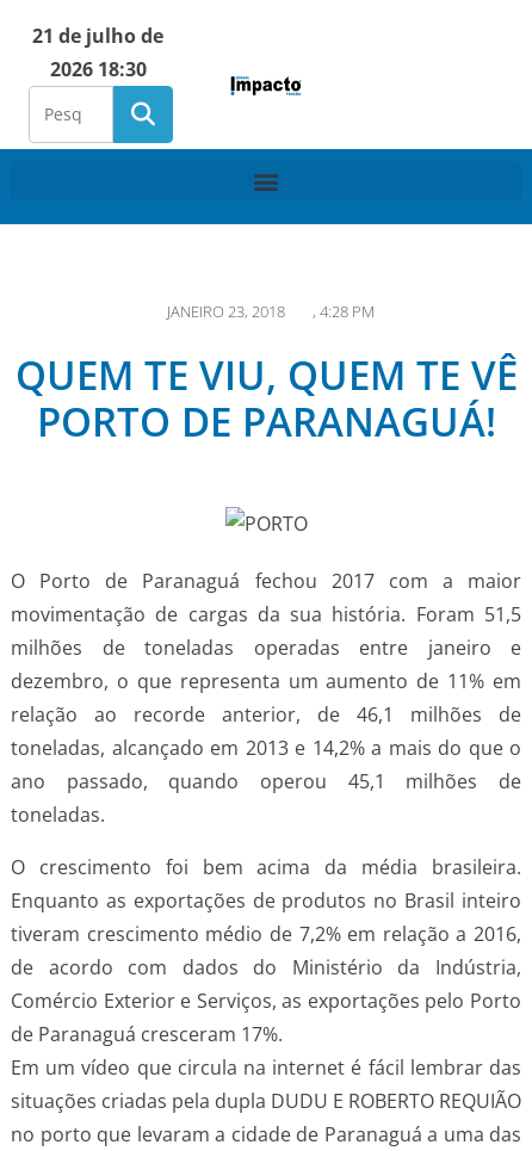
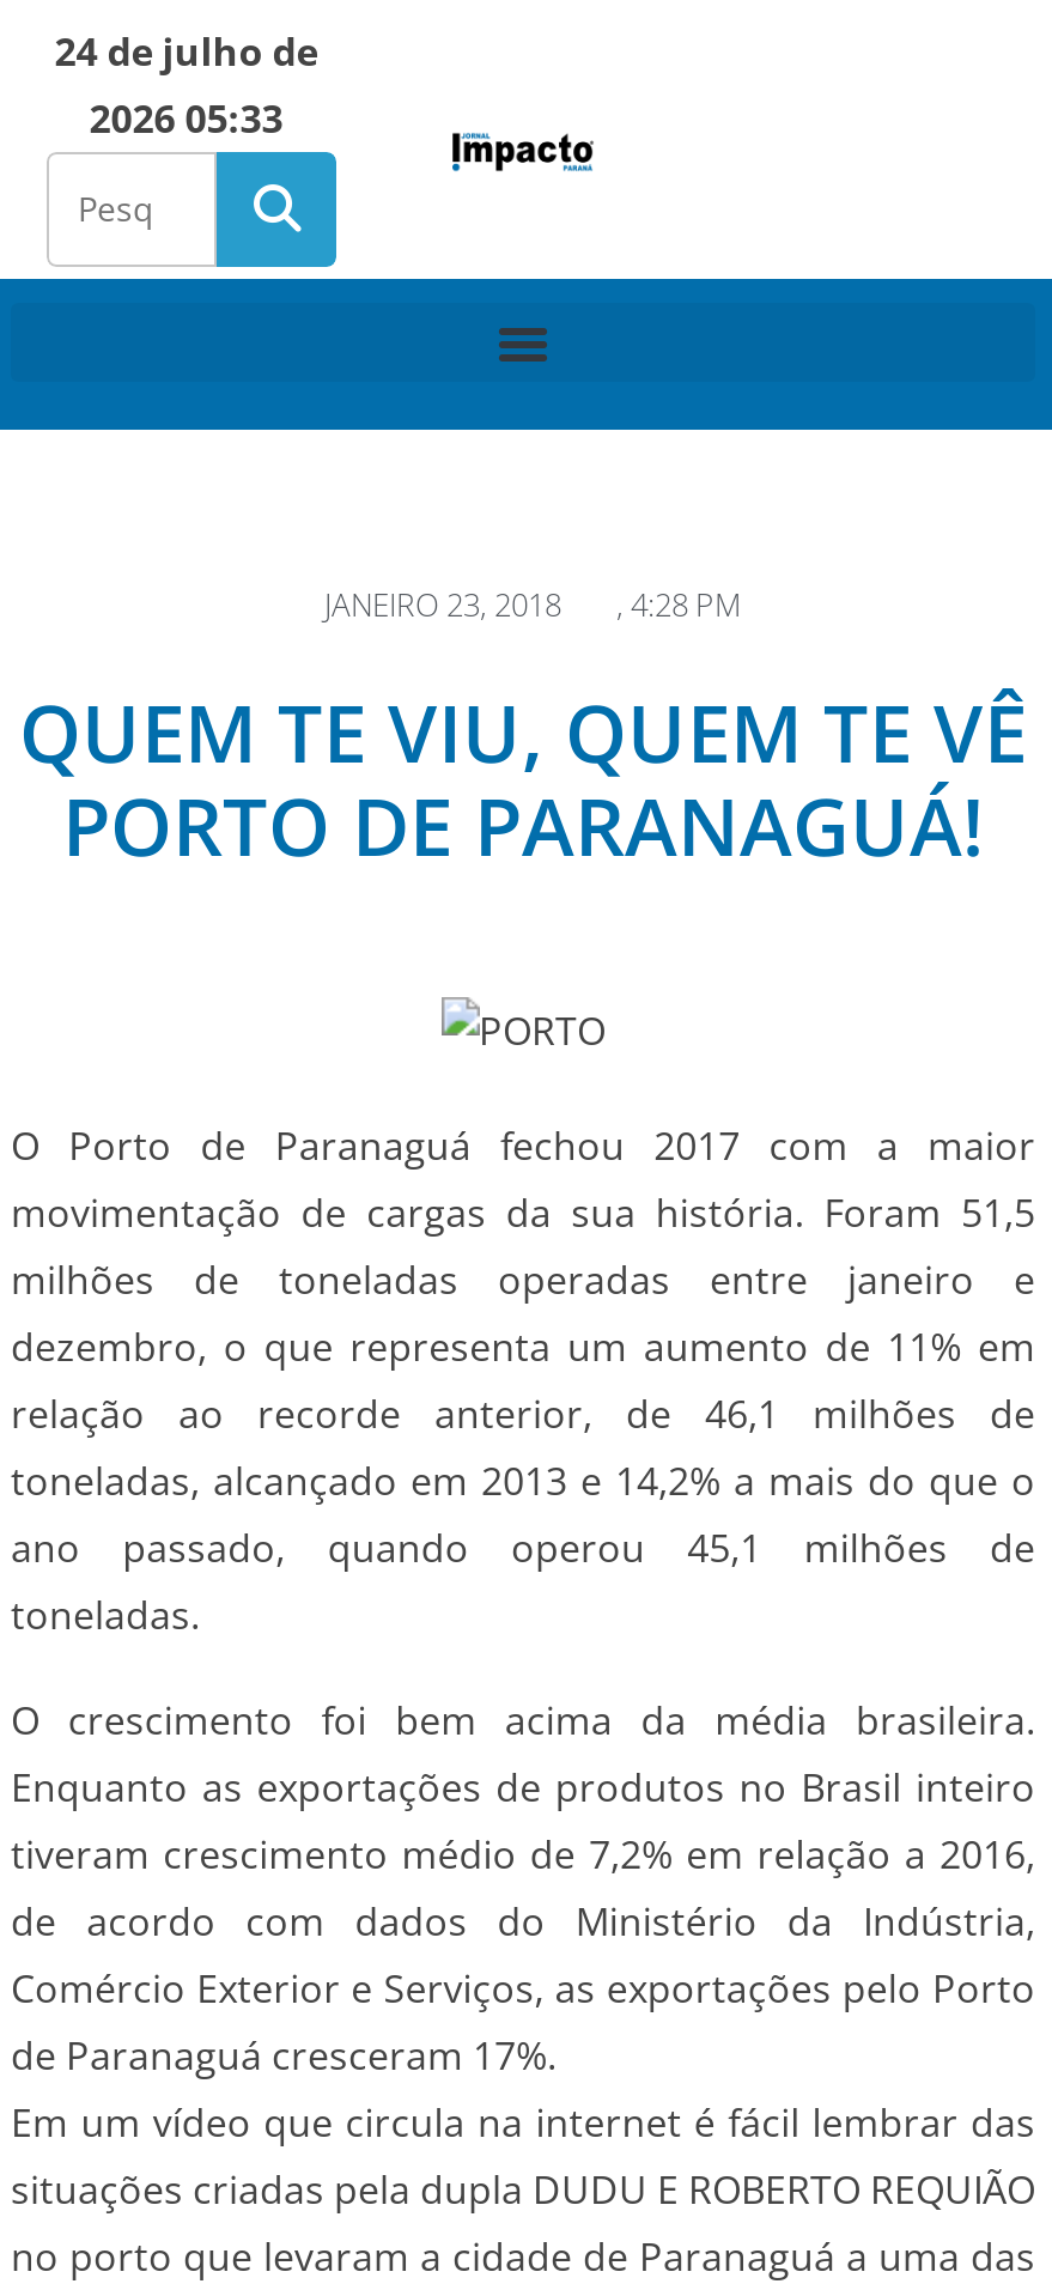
[32,23,164,49] 21 de julho de -> [54,25,318,78] 24 de julho de
[50,56,146,82] 2026 18:30 -> [89,92,283,145] 2026 05:33

